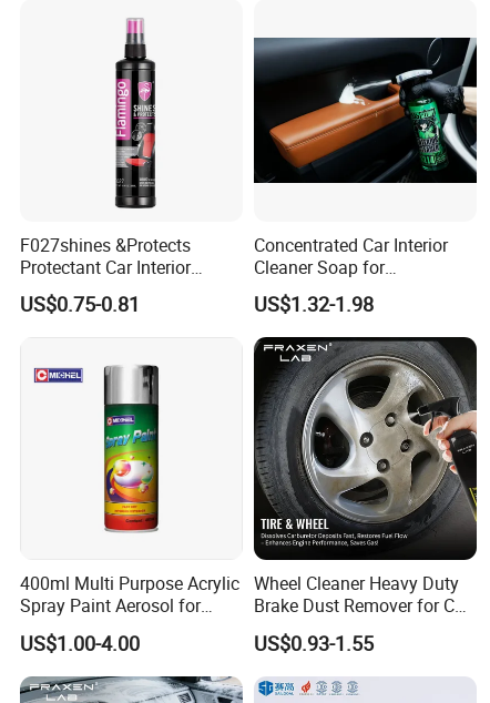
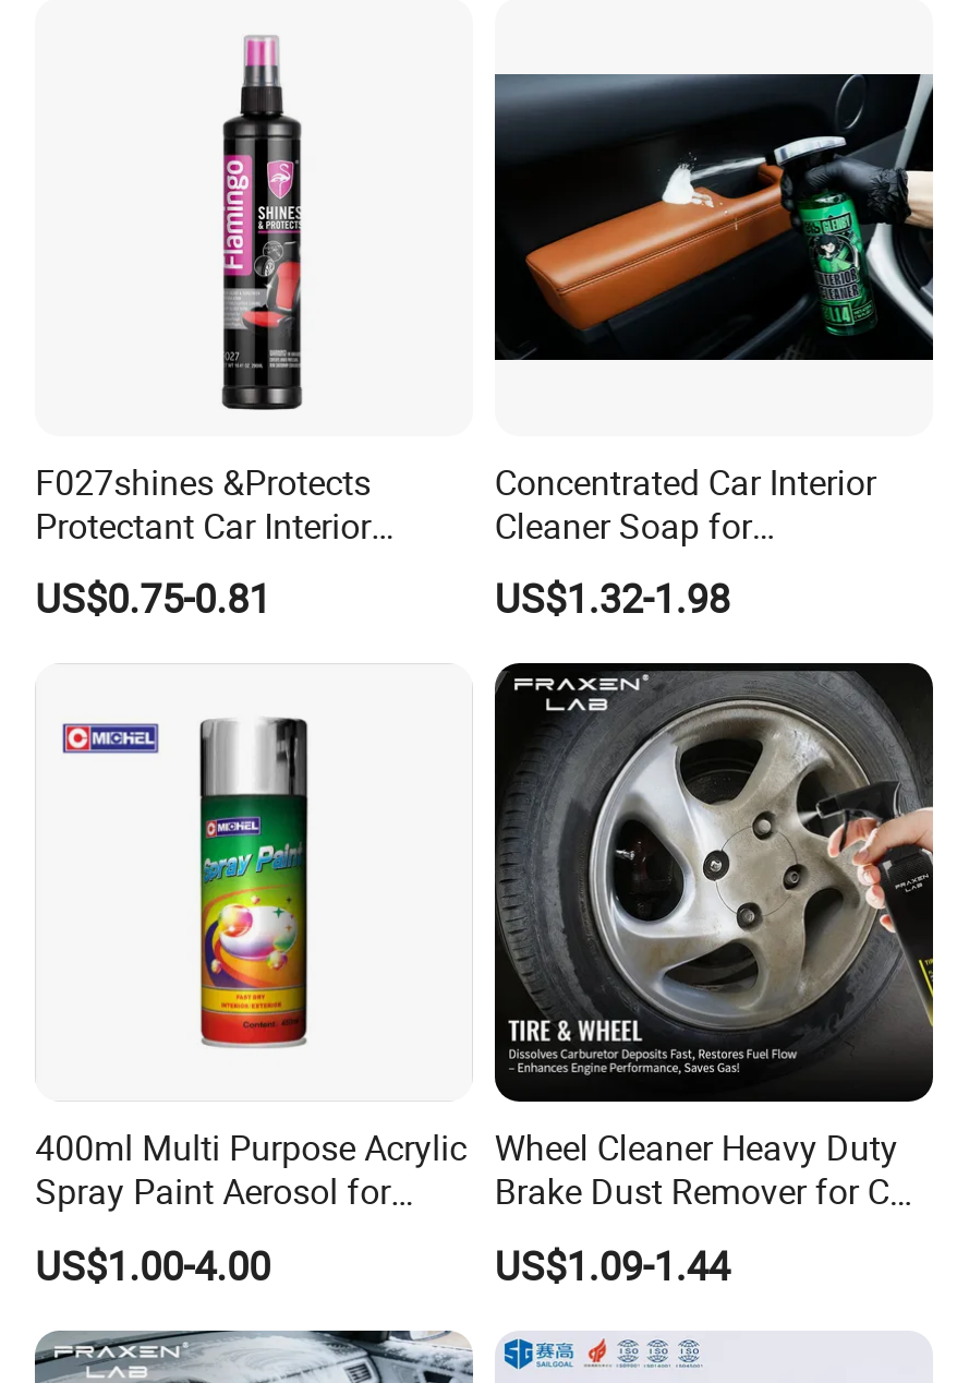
[254,629,373,656] US$0.93-1.55 -> [495,1238,730,1291] US$1.09-1.44

